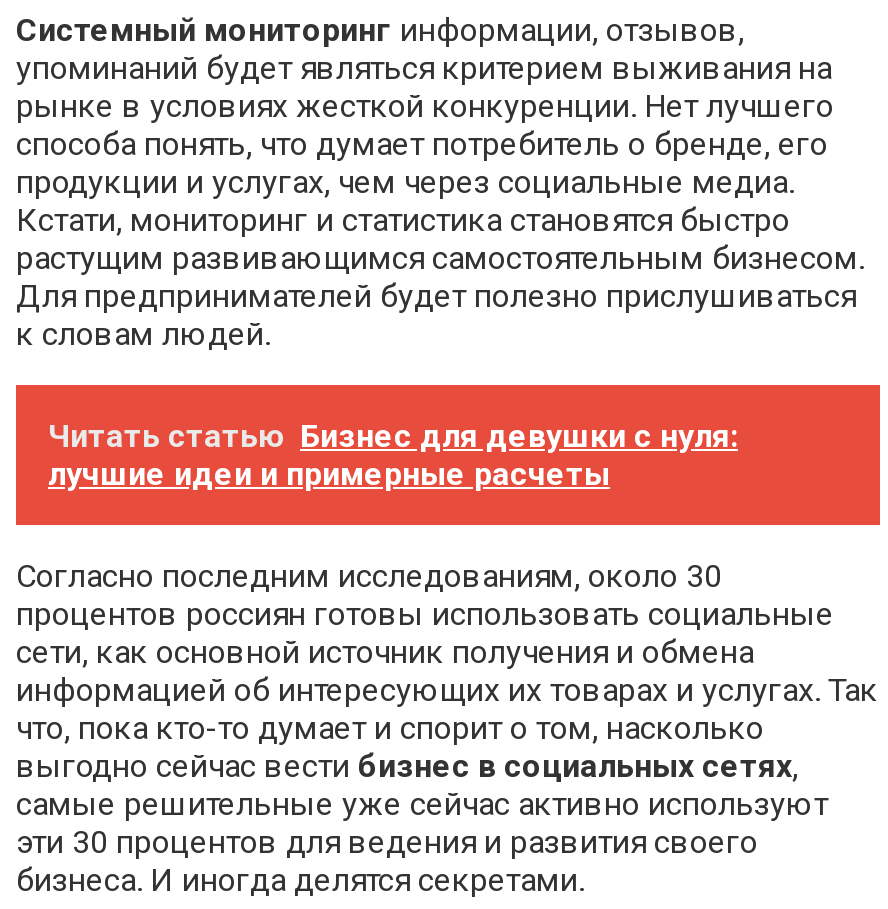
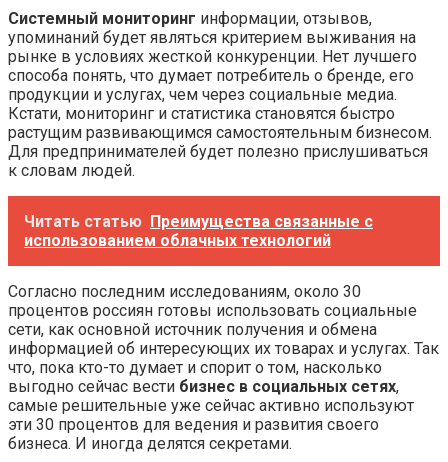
[48,417,738,493] Читать статью Бизнес для девушки с нуля: | лучшие идеи и примерные расчеты -> [24,212,373,250] Читать статью Преимущества связанные с | использованием облачных технологий

